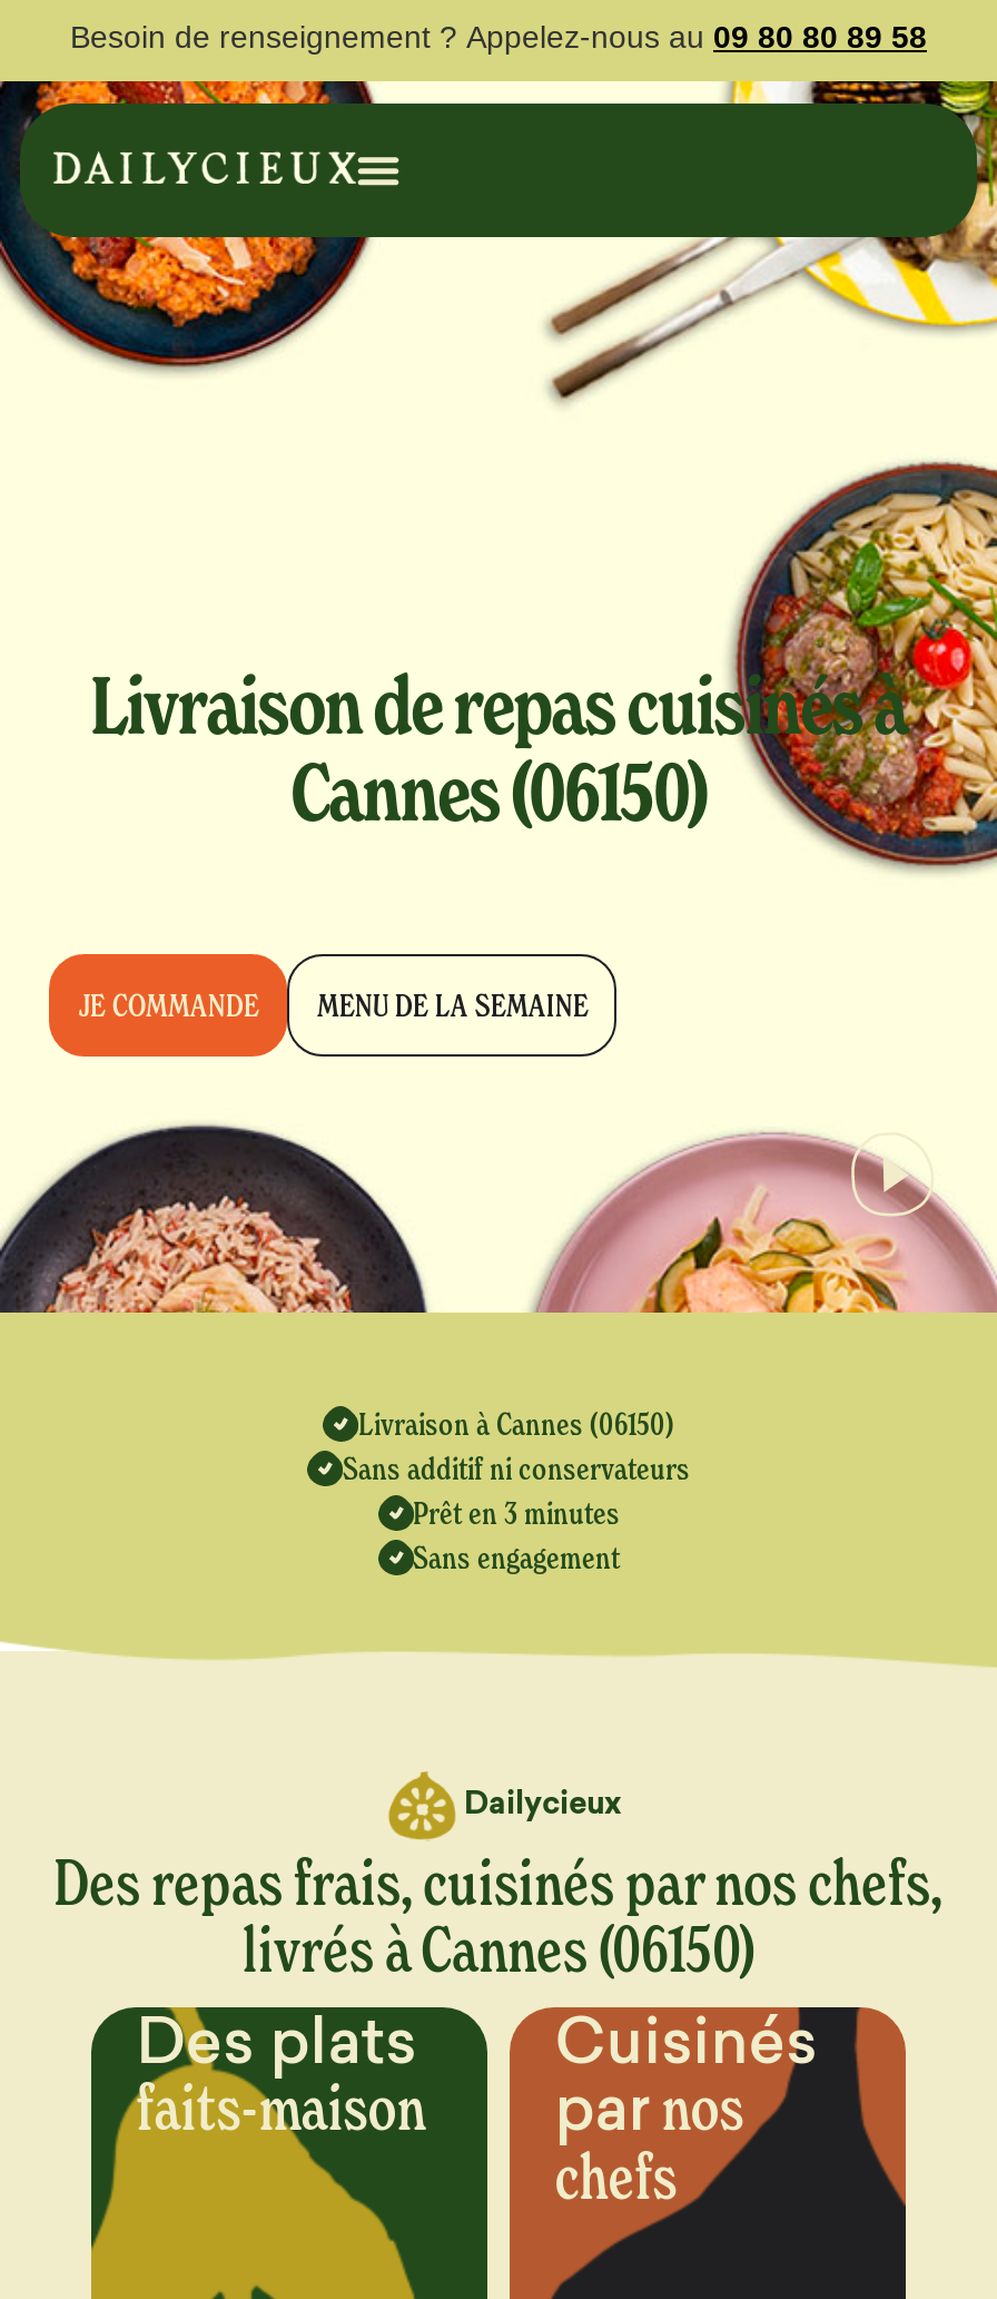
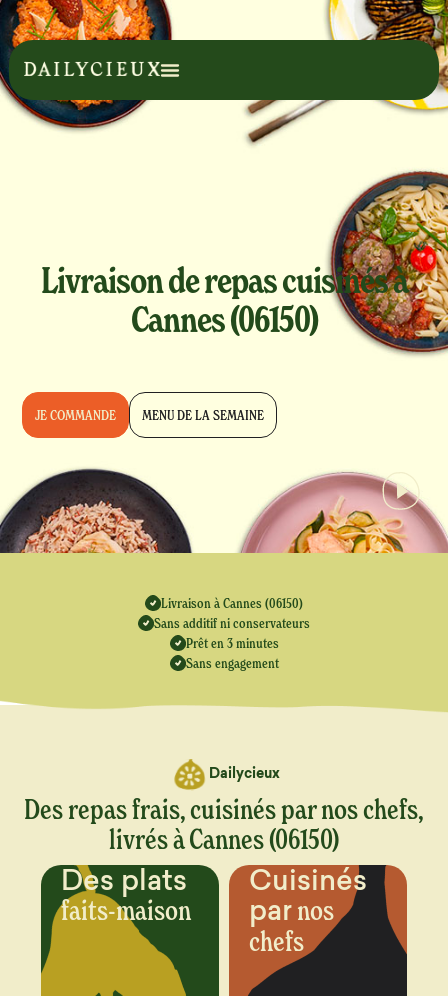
[70,19,927,55] Besoin de renseignement ? Appelez-nous au 09 80 80 89 58 -> none
[24,101,979,306] [image] -> [11,18,440,101] [image]

